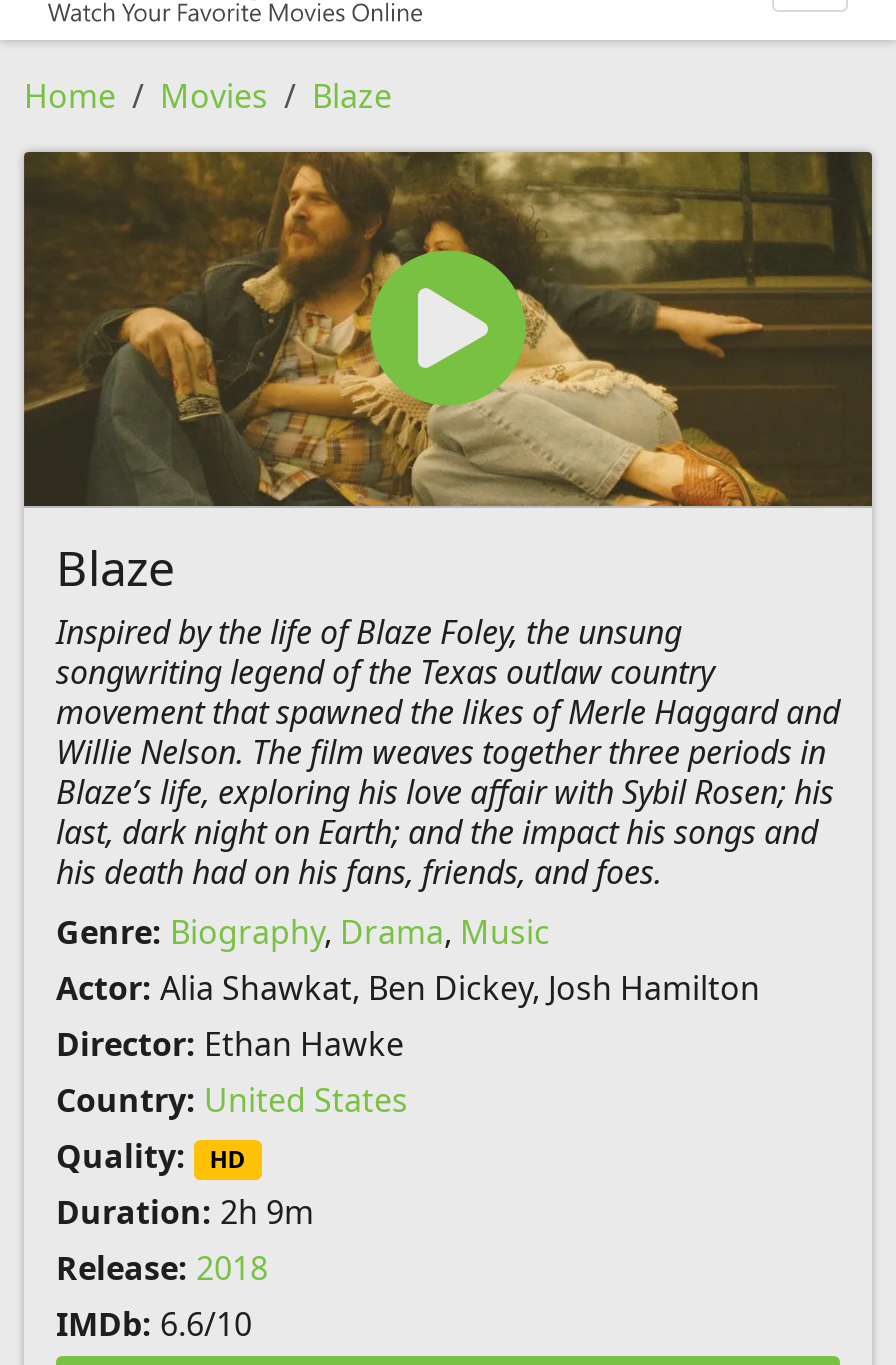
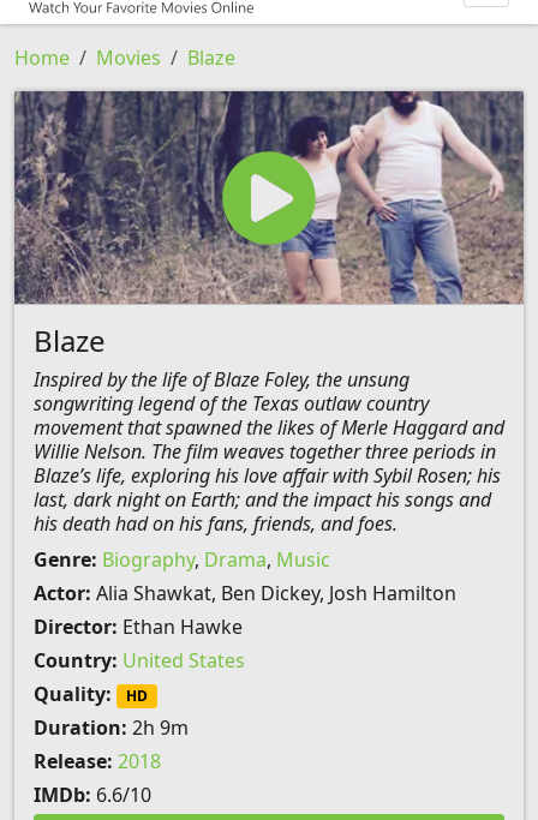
[24,150,872,508] [image] -> [13,90,525,305] [image]

